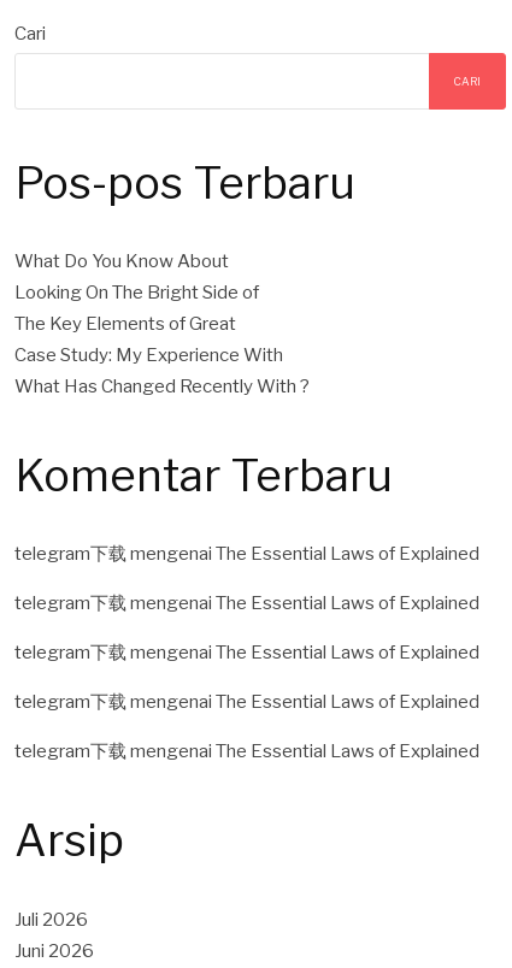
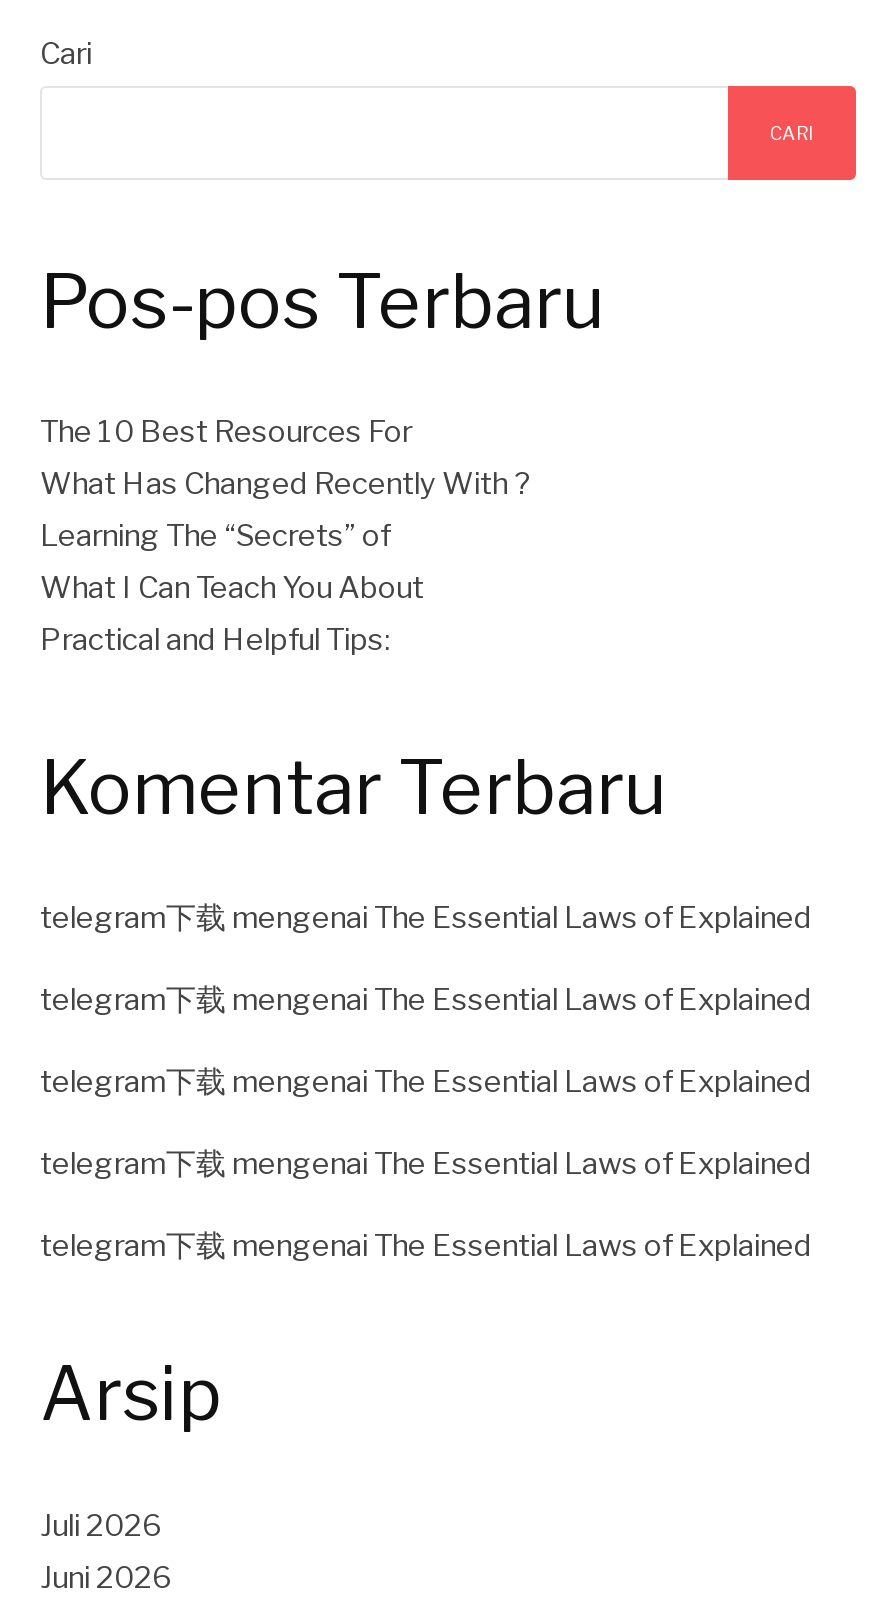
[14,250,283,366] What Do You Know About | Looking On The Bright Side of | The Key Elements of Great | Case Study: My Experience With -> [40,414,412,450] The 10 Best Resources For
moved [14,376,310,397] -> [40,466,530,502]: What Has Changed Recently With ?
none -> [40,518,424,658] Learning The “Secrets” of | What I Can Teach You About | Practical and Helpful Tips:

